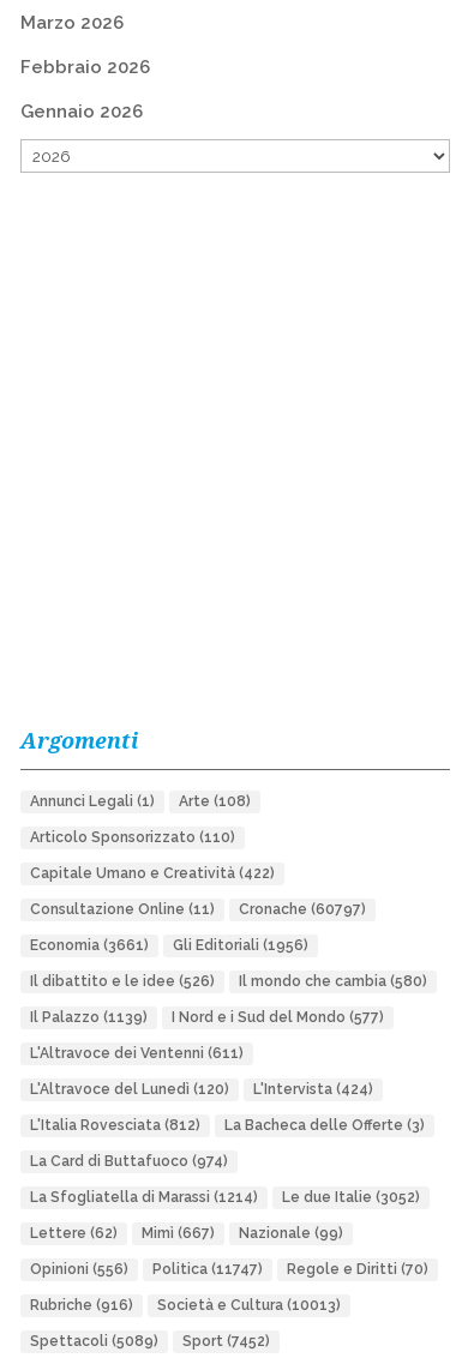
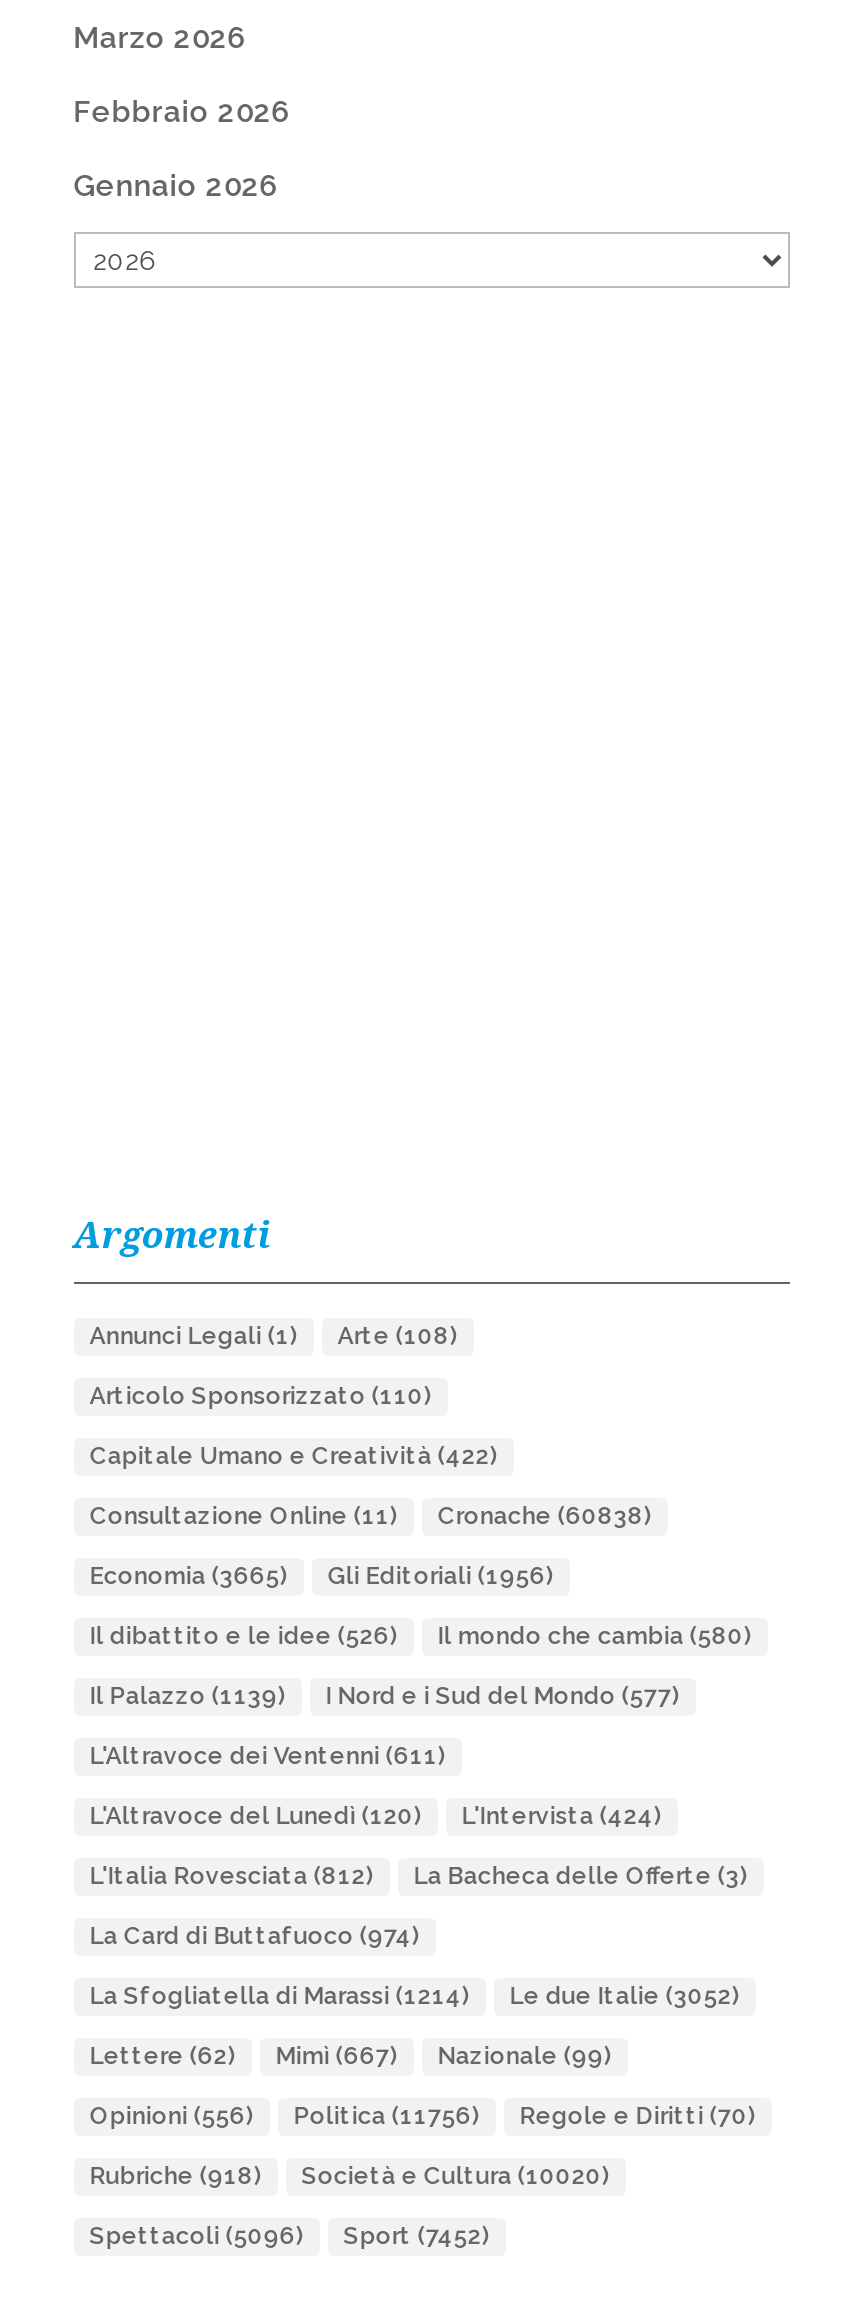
[30,901,366,918] Consultazione Online (11) Cronache (60797) -> [90,1502,652,1530] Consultazione Online (11) Cronache (60838)
[30,937,308,954] Economia (3661) Gli Editoriali (1956) -> [90,1562,554,1590] Economia (3665) Gli Editoriali (1956)
[30,1261,428,1278] Opinioni (556) Politica (11747) Regole e Diritti (70) -> [90,2102,756,2130] Opinioni (556) Politica (11756) Regole e Diritti (70)
[30,1297,133,1314] Rubriche (916) -> [90,2162,262,2190] Rubriche (918)
[157,1297,341,1314] Società e Cultura (10013) -> [302,2162,610,2190] Società e Cultura (10020)
[30,1333,270,1350] Spettacoli (5089) Sport (7452) -> [90,2222,490,2250] Spettacoli (5096) Sport (7452)

